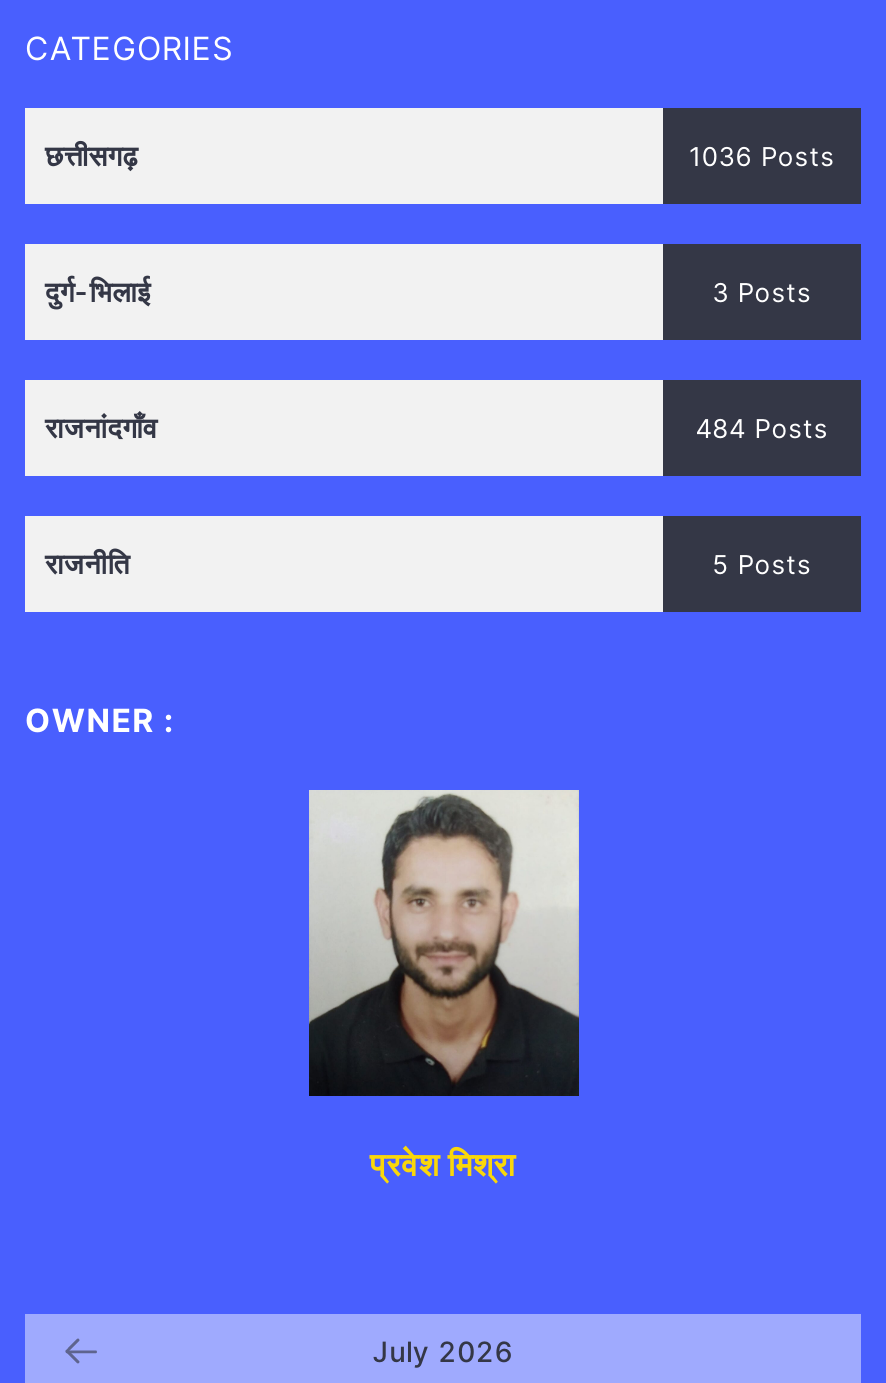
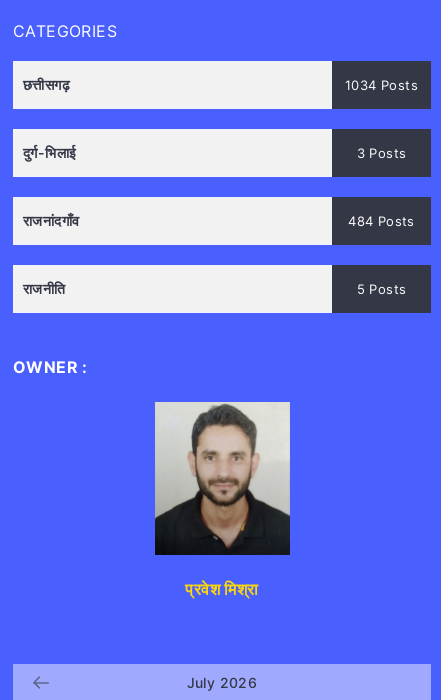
[689,140,835,172] 1036 Posts -> [345,77,418,93] 1034 Posts

